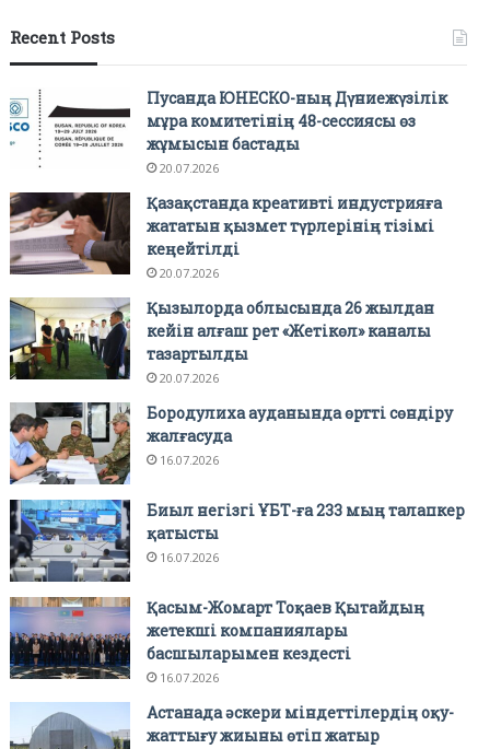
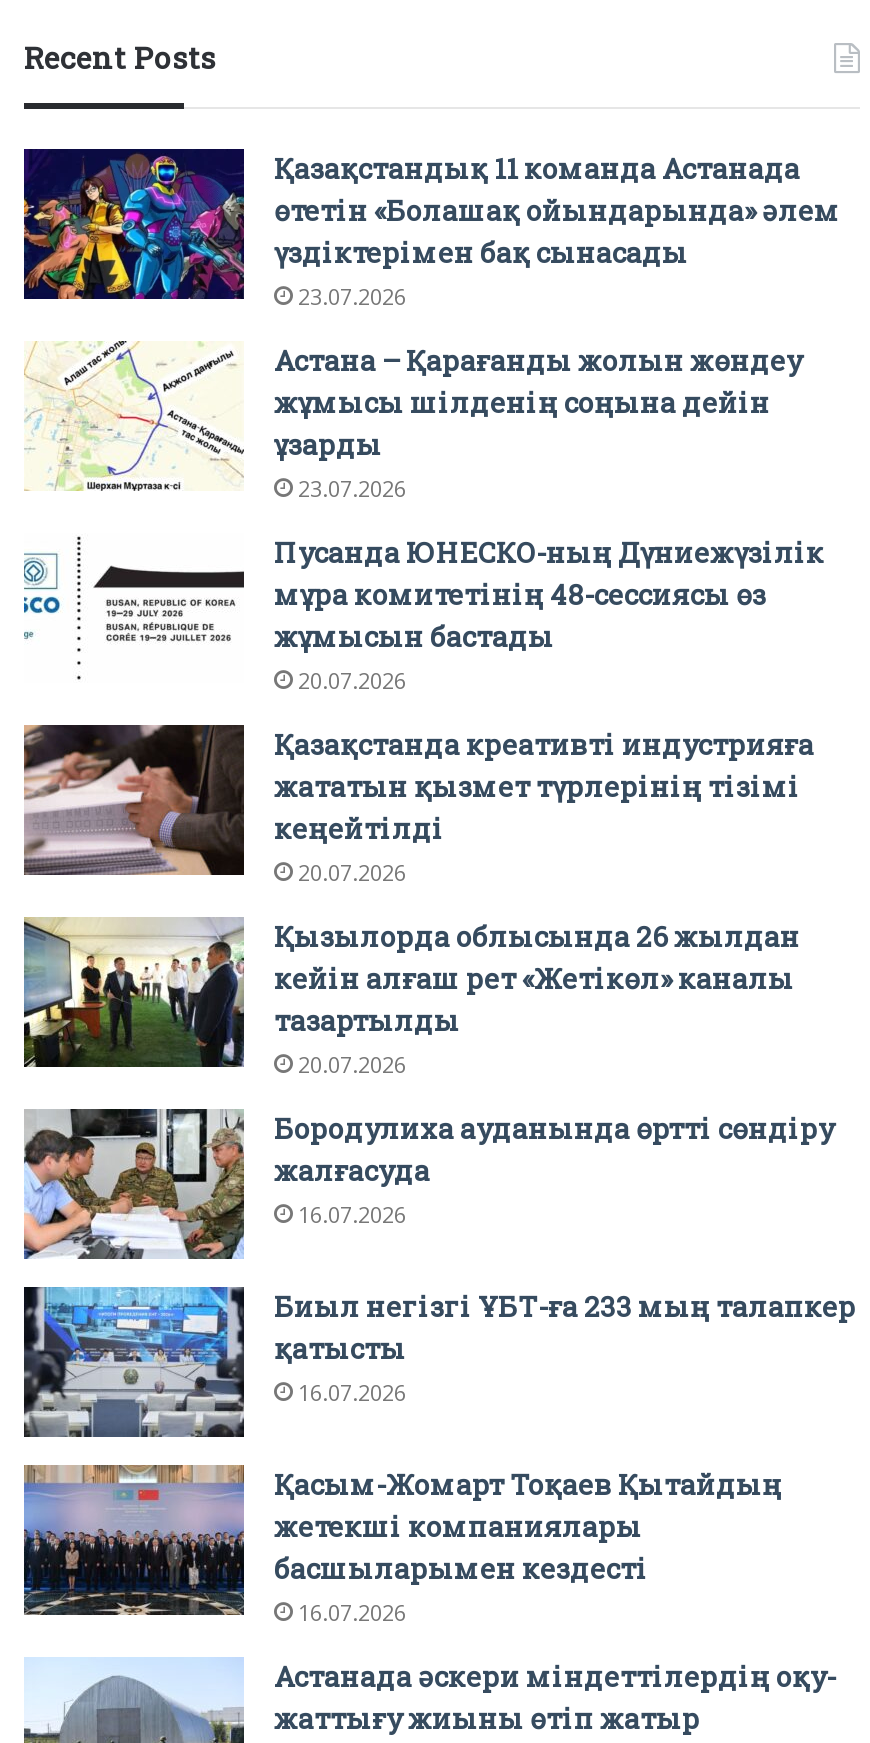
none -> [22,147,840,502] [image] | Қазақстандық 11 команда Астанада | өтетін «Болашақ ойындарында» әлем | үздіктерімен бақ сынасады | 23.07.2026 | Астана – Қарағанды жолын жөндеу | жұмысы шілденің соңына дейін | ұзарды | 23.07.2026
none -> [24,341,244,491] [image]

